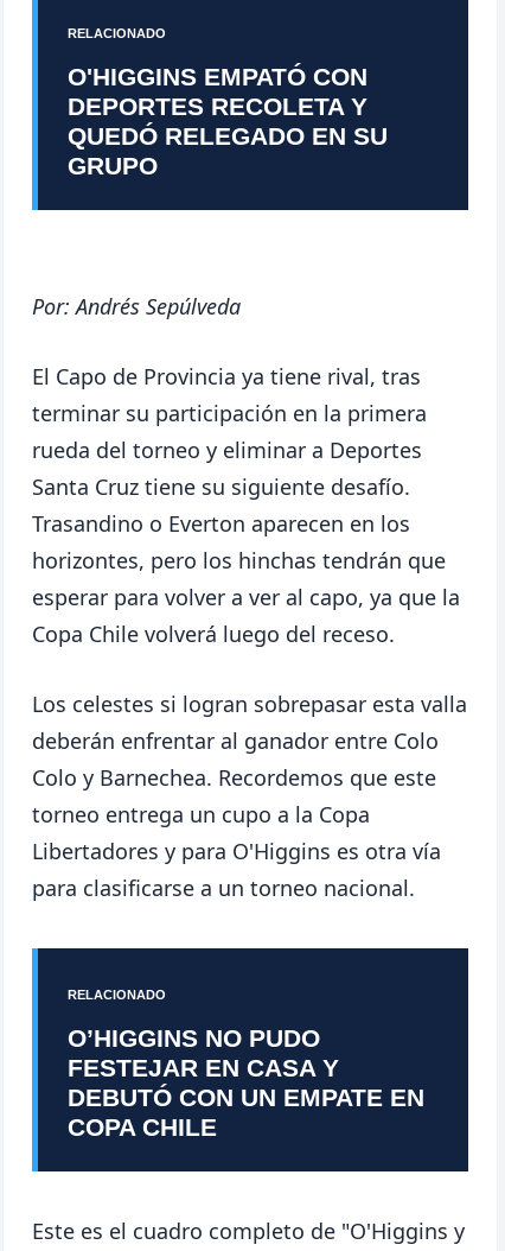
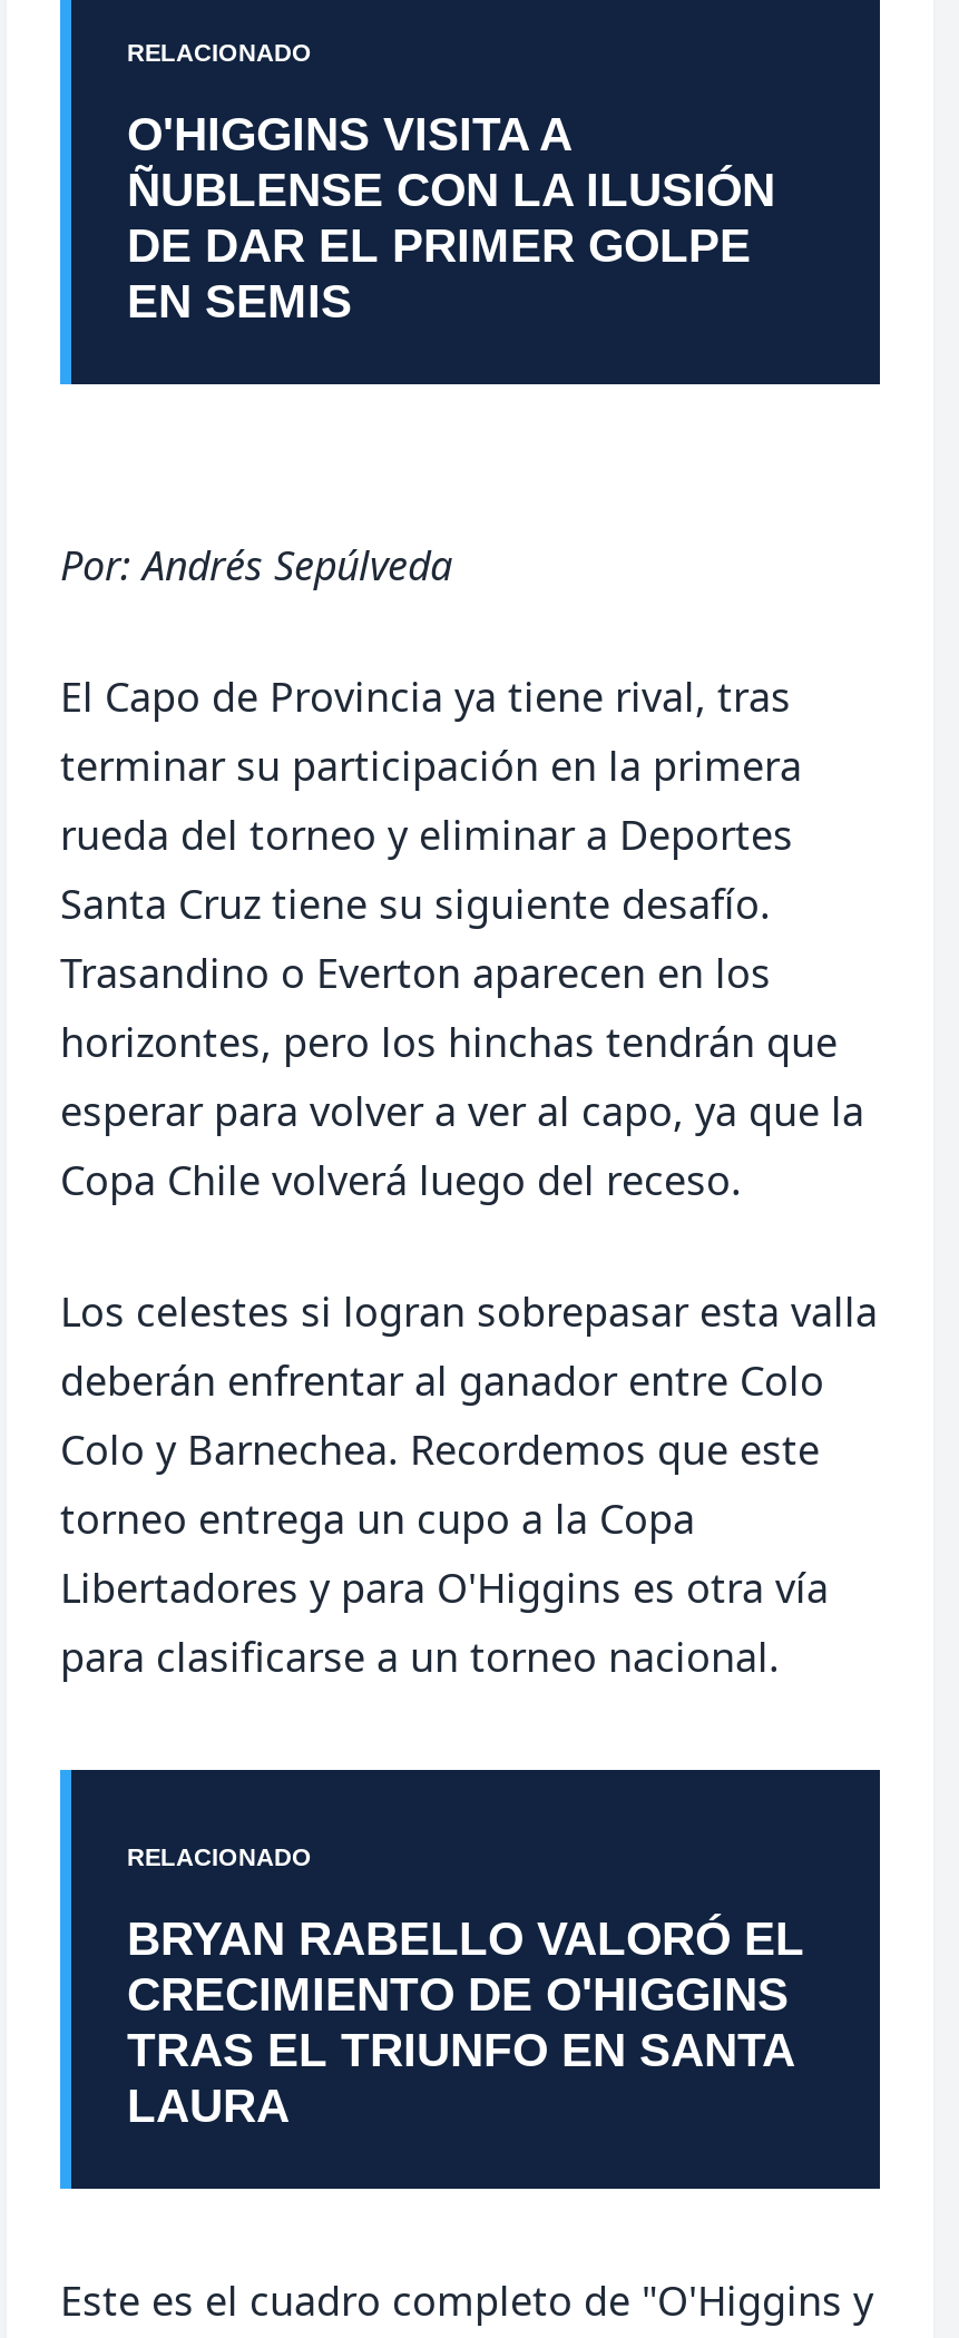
[68,63,388,180] O'HIGGINS EMPATÓ CON | DEPORTES RECOLETA Y | QUEDÓ RELEGADO EN SU | GRUPO -> [127,109,775,327] O'HIGGINS VISITA A | ÑUBLENSE CON LA ILUSIÓN | DE DAR EL PRIMER GOLPE | EN SEMIS
[68,1025,424,1141] O’HIGGINS NO PUDO | FESTEJAR EN CASA Y | DEBUTÓ CON UN EMPATE EN | COPA CHILE -> [127,1913,804,2131] BRYAN RABELLO VALORÓ EL | CRECIMIENTO DE O'HIGGINS | TRAS EL TRIUNFO EN SANTA | LAURA

